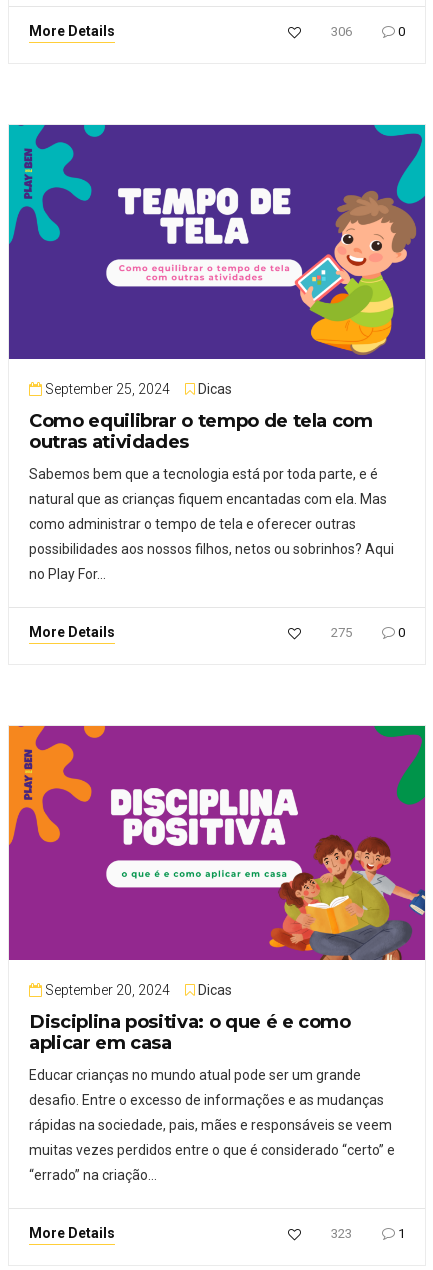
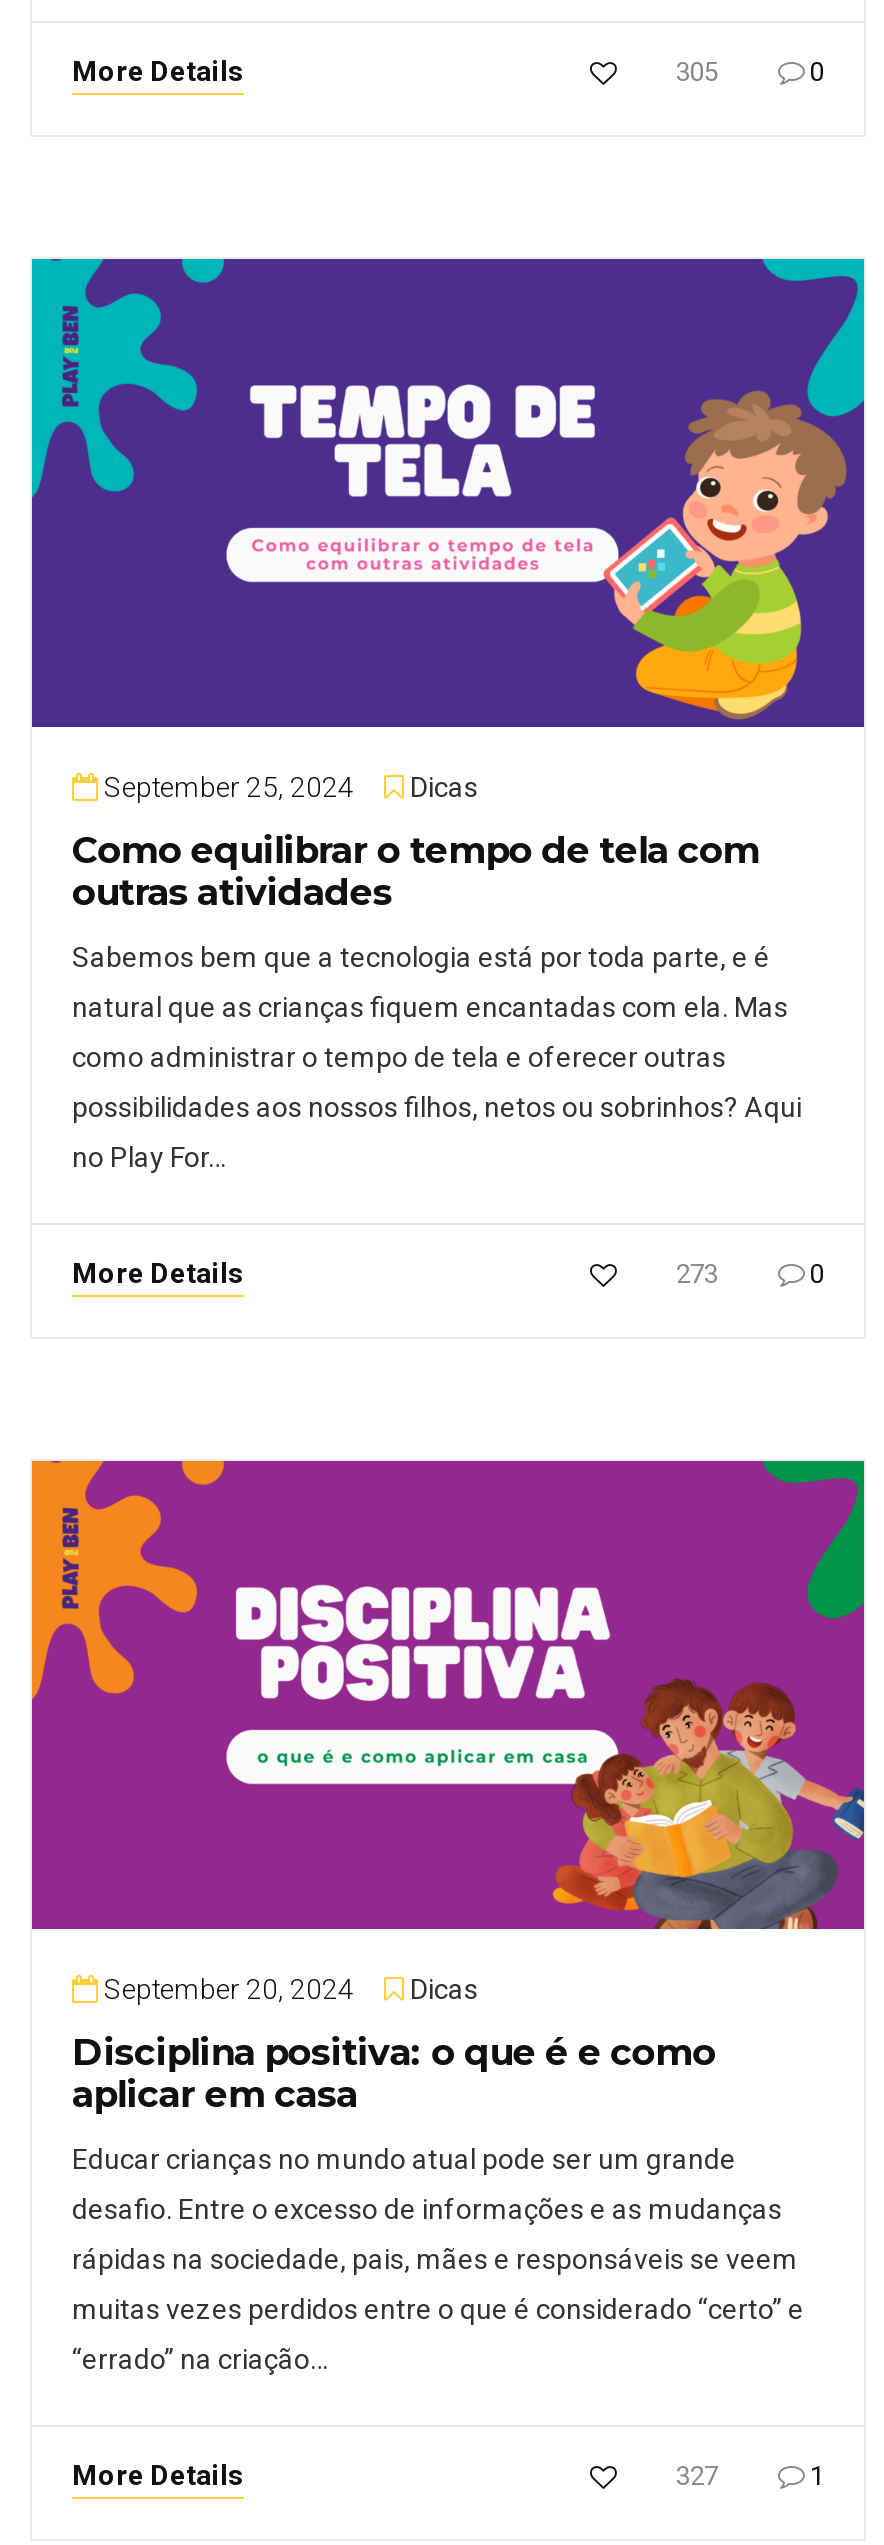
[331,24,352,39] 306 -> [676,57,718,87] 305
[331,625,352,640] 275 -> [676,1259,718,1289] 273
[331,1226,352,1241] 323 -> [676,2461,718,2491] 327

